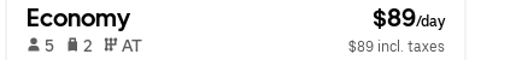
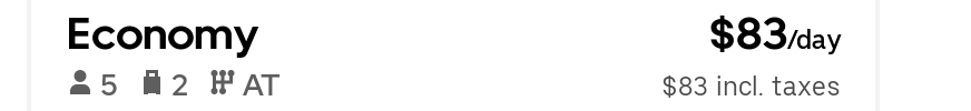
[368,4,445,32] $89/day -> [700,7,840,60] $83/day
[349,38,445,55] $89 incl. taxes -> [662,71,840,102] $83 incl. taxes

